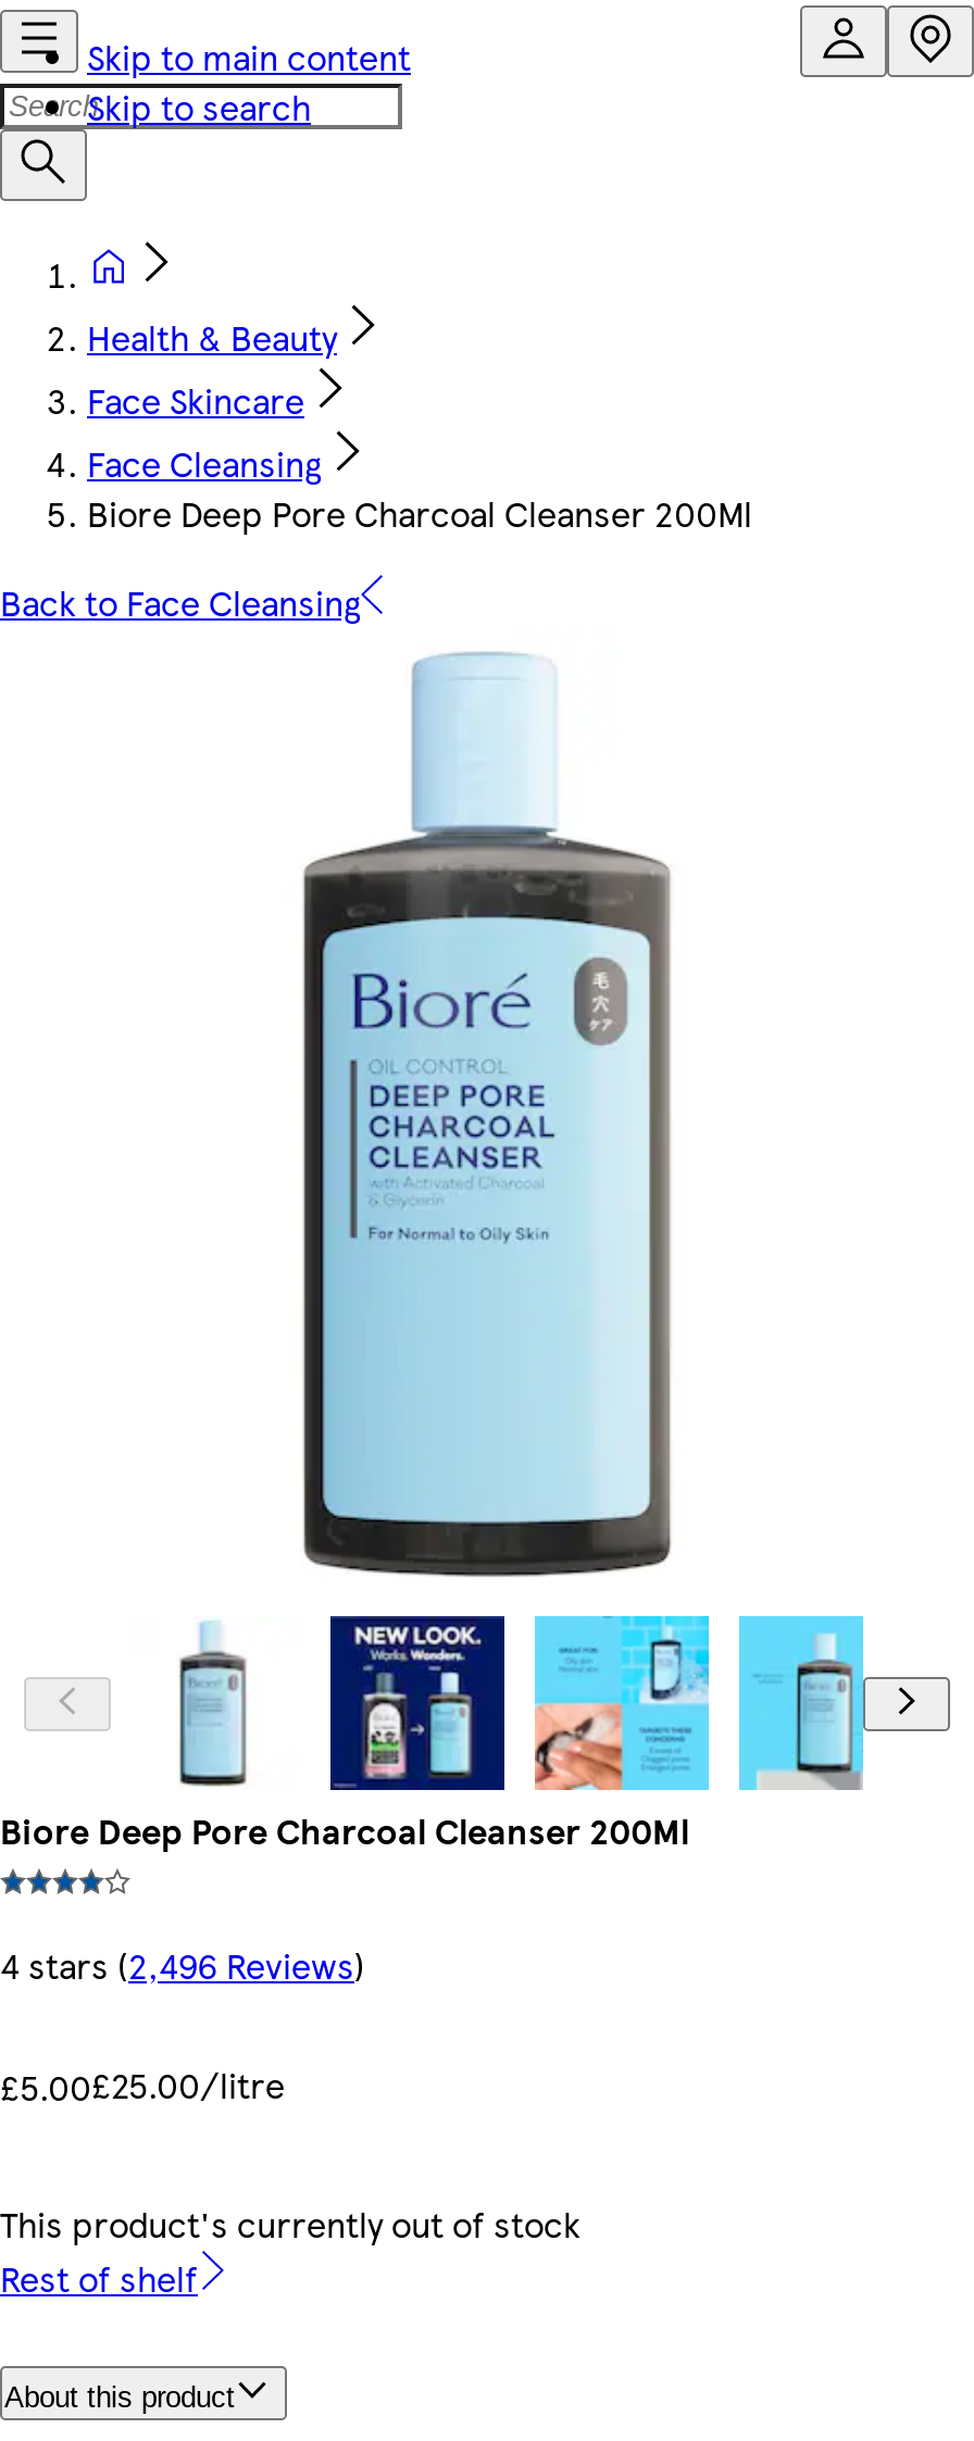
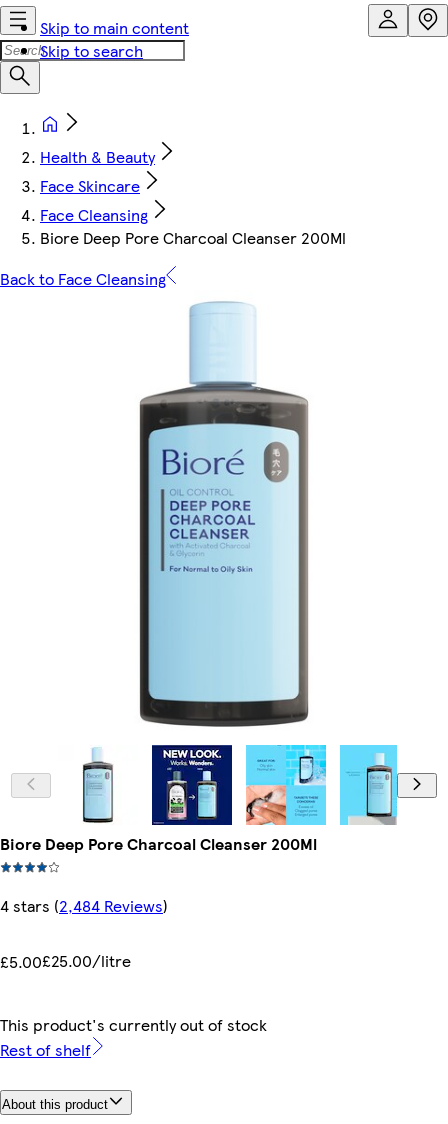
[0,1940,365,1990] 4 stars (2,496 Reviews) -> [0,894,168,917] 4 stars (2,484 Reviews)

